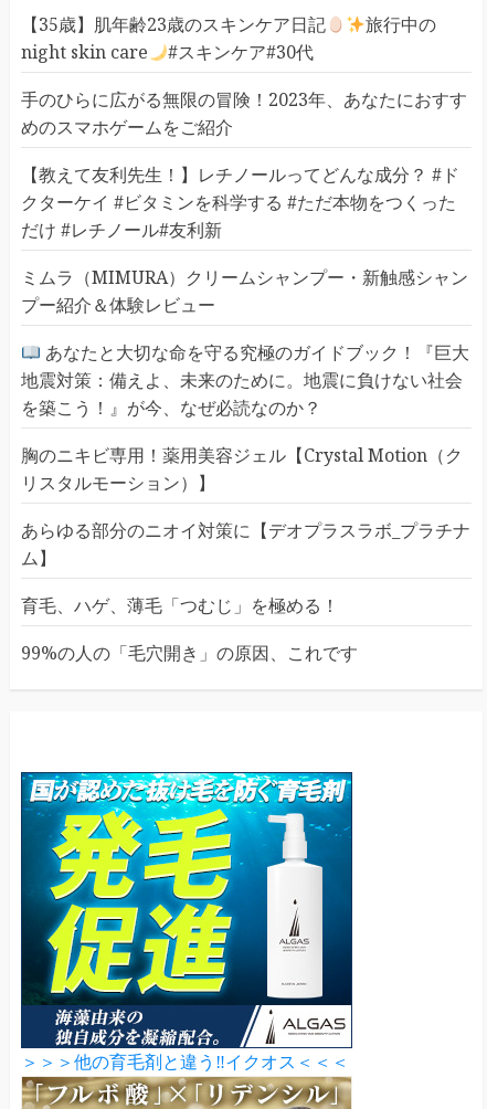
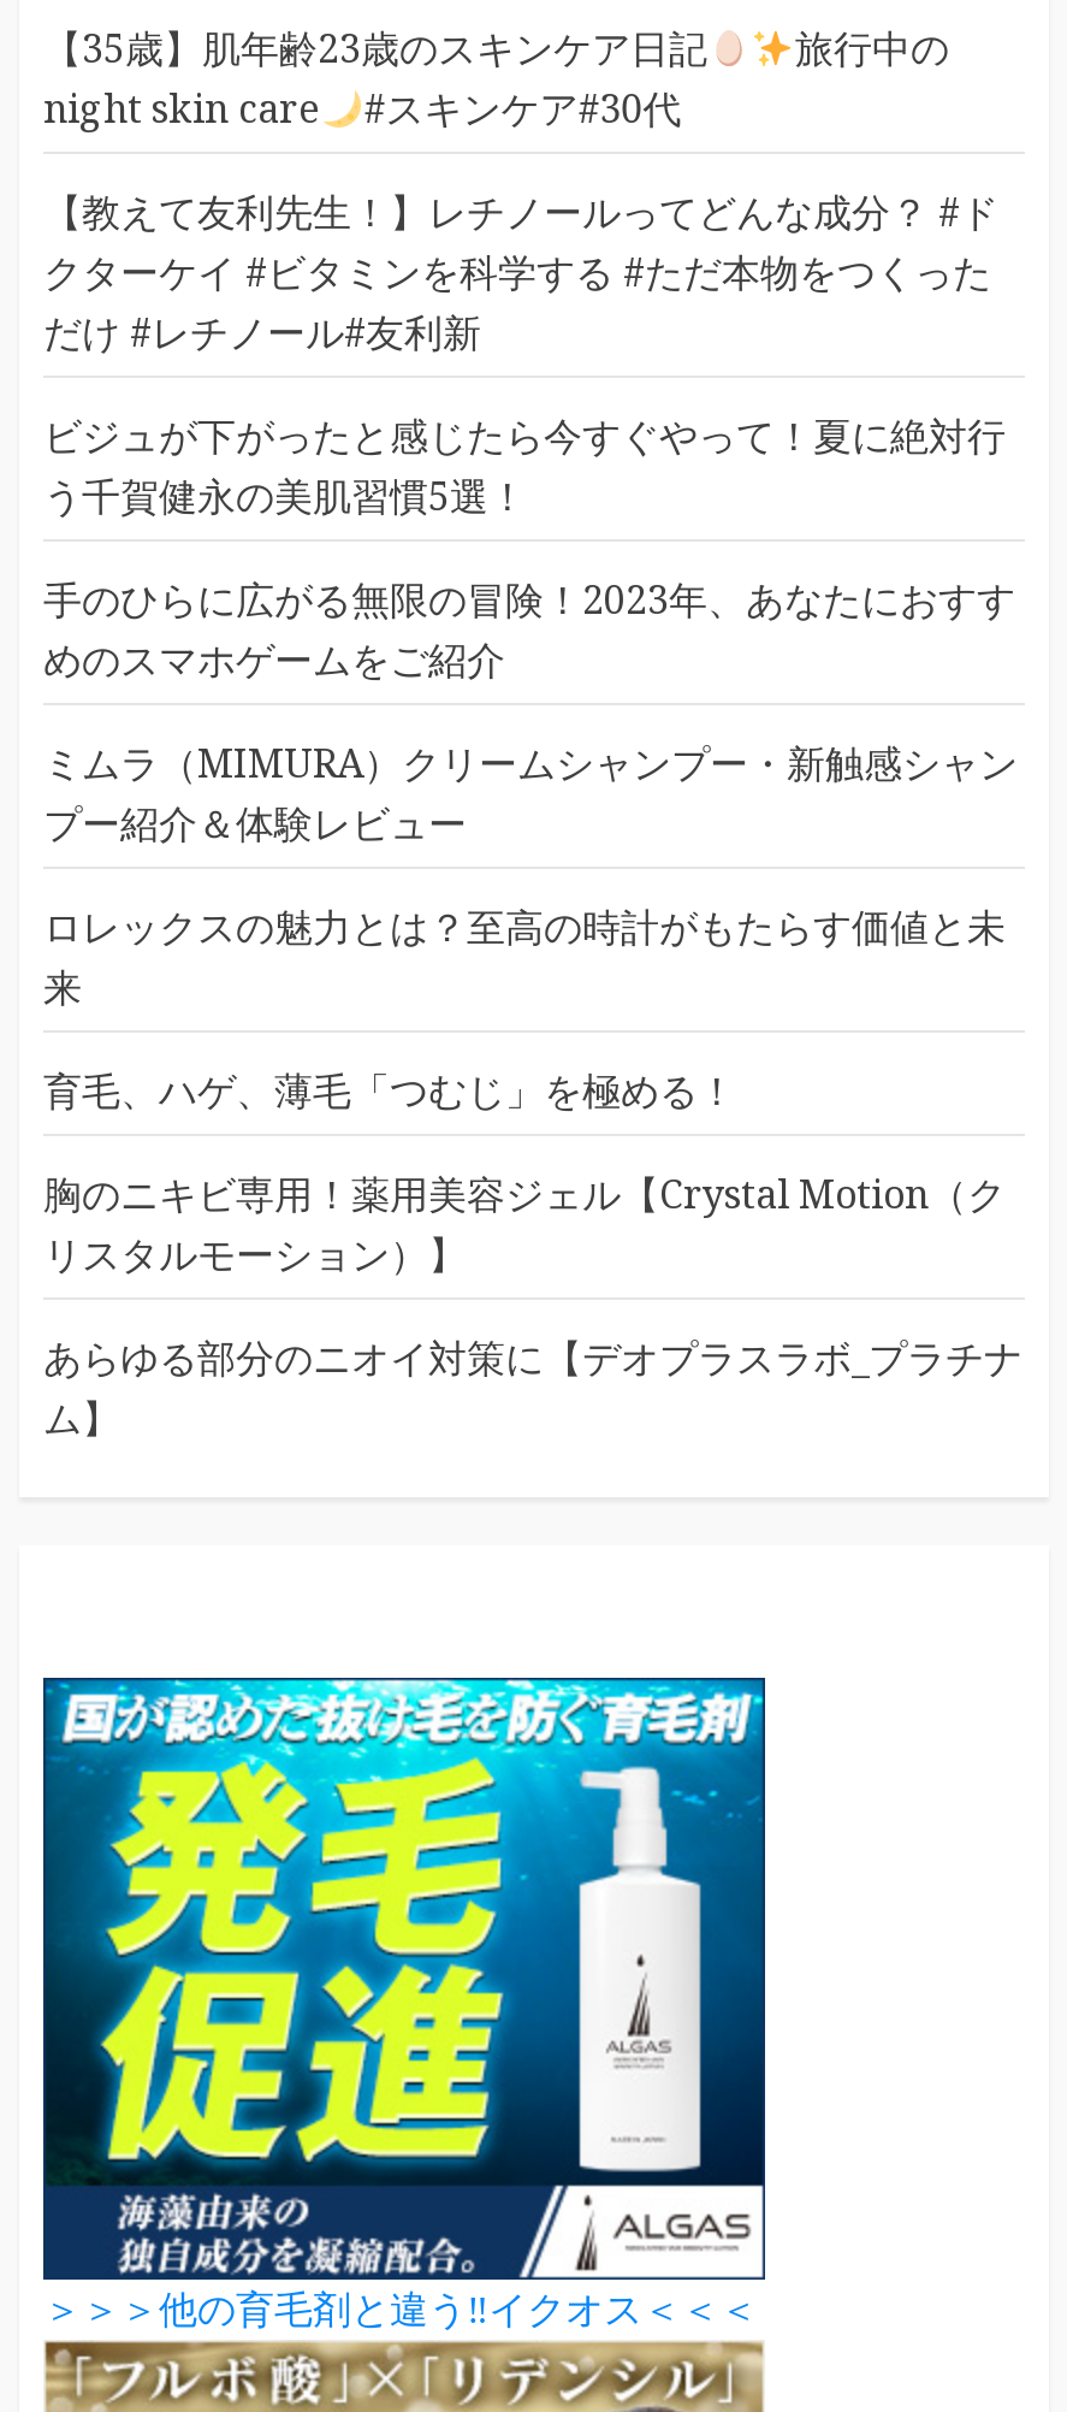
moved [21,87,467,139] -> [43,573,1015,687]: 手のひらに広がる無限の冒険！2023年、あなたにおすす | めのスマホゲームをご紹介
moved [21,163,459,242] -> [43,186,998,359]: 【教えて友利先生！】レチノールってどんな成分？ #ド | クターケイ #ビタミンを科学する #ただ本物をつくった | だけ #レチノール#友利新
none -> [43,410,1006,523] ビジュが下がったと感じたら今すぐやって！夏に絶対行 | う千賀健永の美肌習慣5選！
moved [21,265,468,317] -> [43,737,1018,850]: ミムラ（MIMURA）クリームシャンプー・新触感シャン | プー紹介＆体験レビュー
[21,340,470,420] あなたと大切な命を守る究極のガイドブック！『巨大 | 地震対策：備えよ、未来のために。地震に負けない社会 | を築こう！』が今、なぜ必読なのか？ -> [43,901,1006,1014] ロレックスの魅力とは？至高の時計がもたらす価値と未 | 来
moved [21,443,470,570] -> [43,1168,1022,1445]: 胸のニキビ専用！薬用美容ジェル【Crystal Motion（ク | リスタルモーション）】 | あらゆる部分のニオイ対策に【デオプラスラボ_プラチナ | ム】
moved [21,593,339,618] -> [43,1064,736,1117]: 育毛、ハゲ、薄毛「つむじ」を極める！
[21,641,358,665] 99%の人の「毛穴開き」の原因、これです -> none

